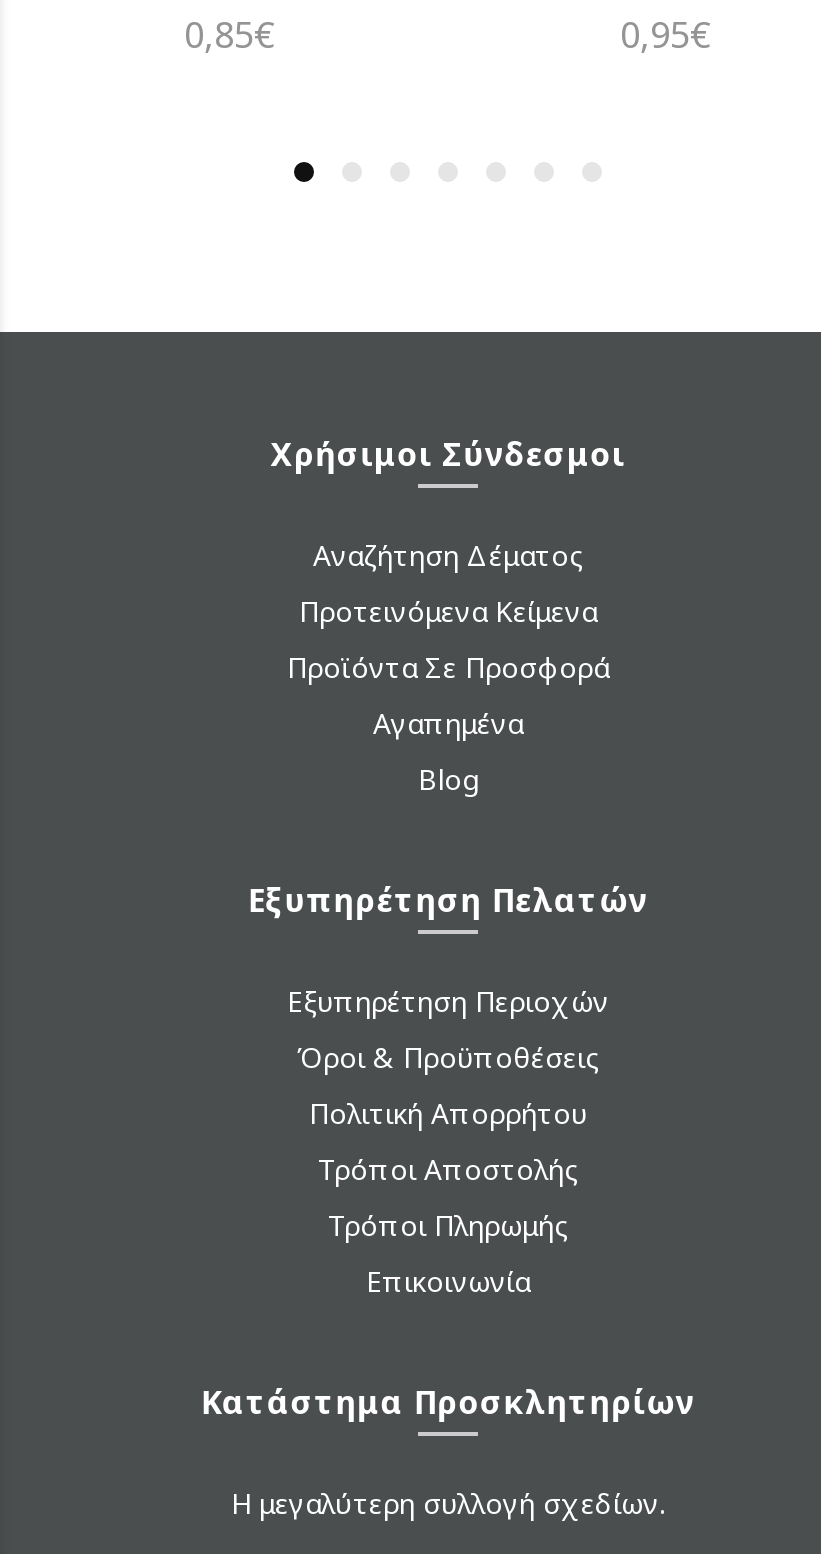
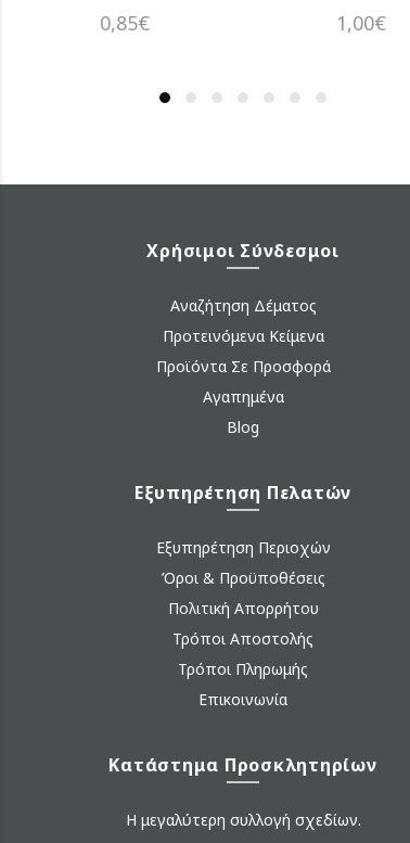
[620,10,712,58] 0,95€ -> [336,10,386,36] 1,00€

